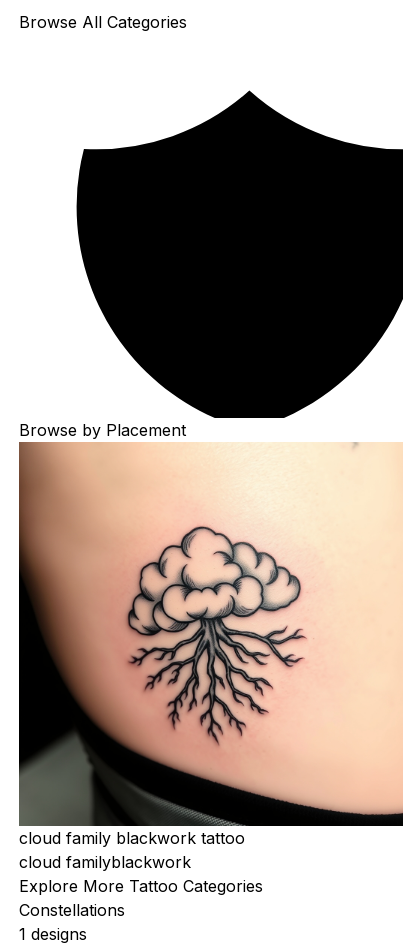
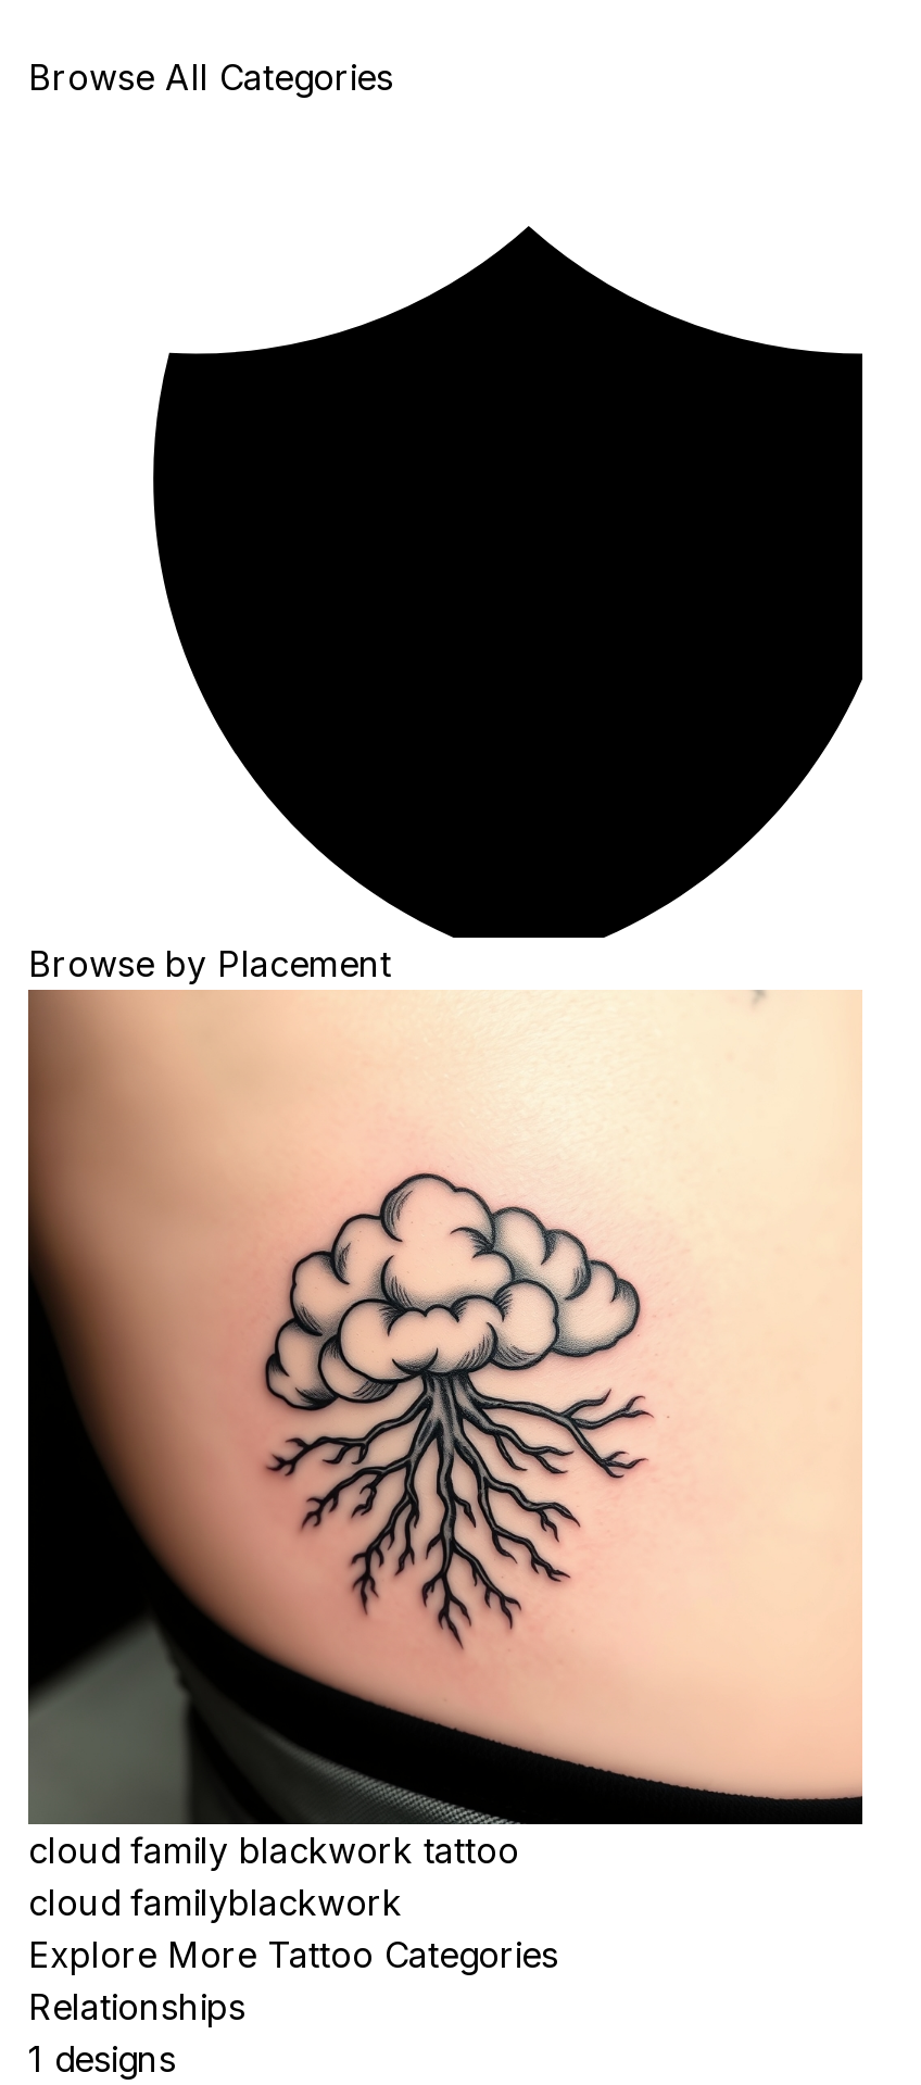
[19,900,125,920] Constellations -> [28,1985,245,2029] Relationships

